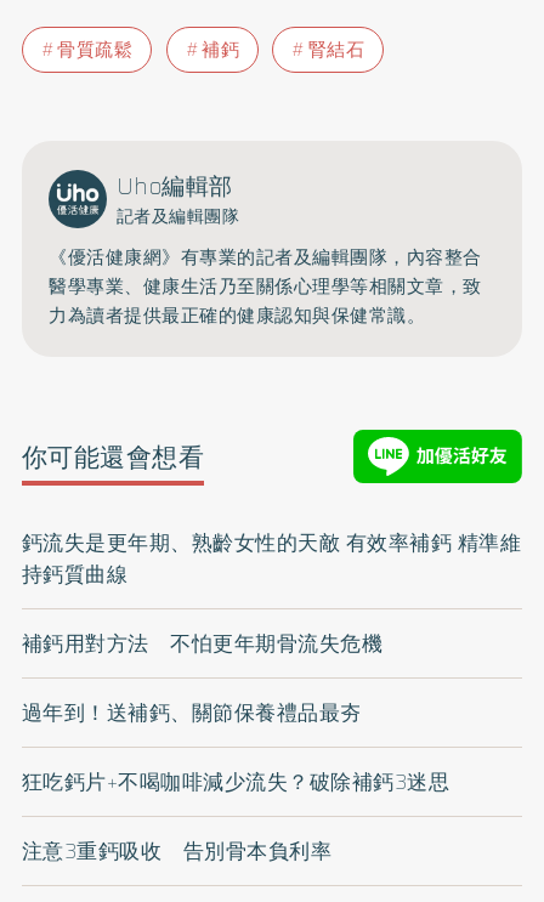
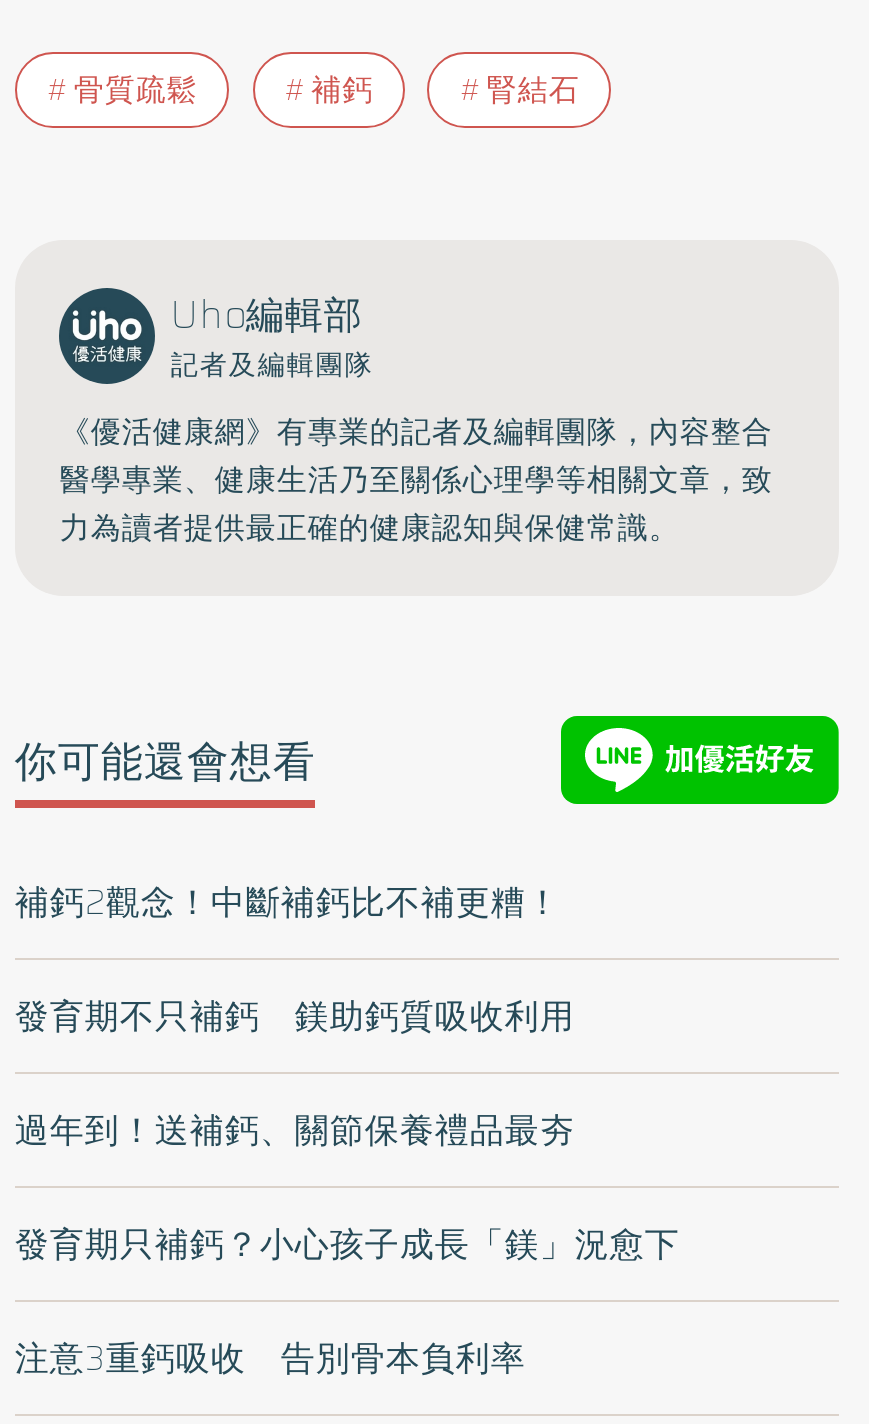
[22,527,521,590] 鈣流失是更年期、熟齡女性的天敵 有效率補鈣 精準維 | 持鈣質曲線 -> [15,877,561,929] 補鈣2觀念！中斷補鈣比不補更糟！
[22,628,383,660] 補鈣用對方法 不怕更年期骨流失危機 -> [15,991,575,1043] 發育期不只補鈣 鎂助鈣質吸收利用
[22,766,450,798] 狂吃鈣片+不喝咖啡減少流失？破除補鈣3迷思 -> [15,1219,680,1271] 發育期只補鈣？小心孩子成長「鎂」況愈下

